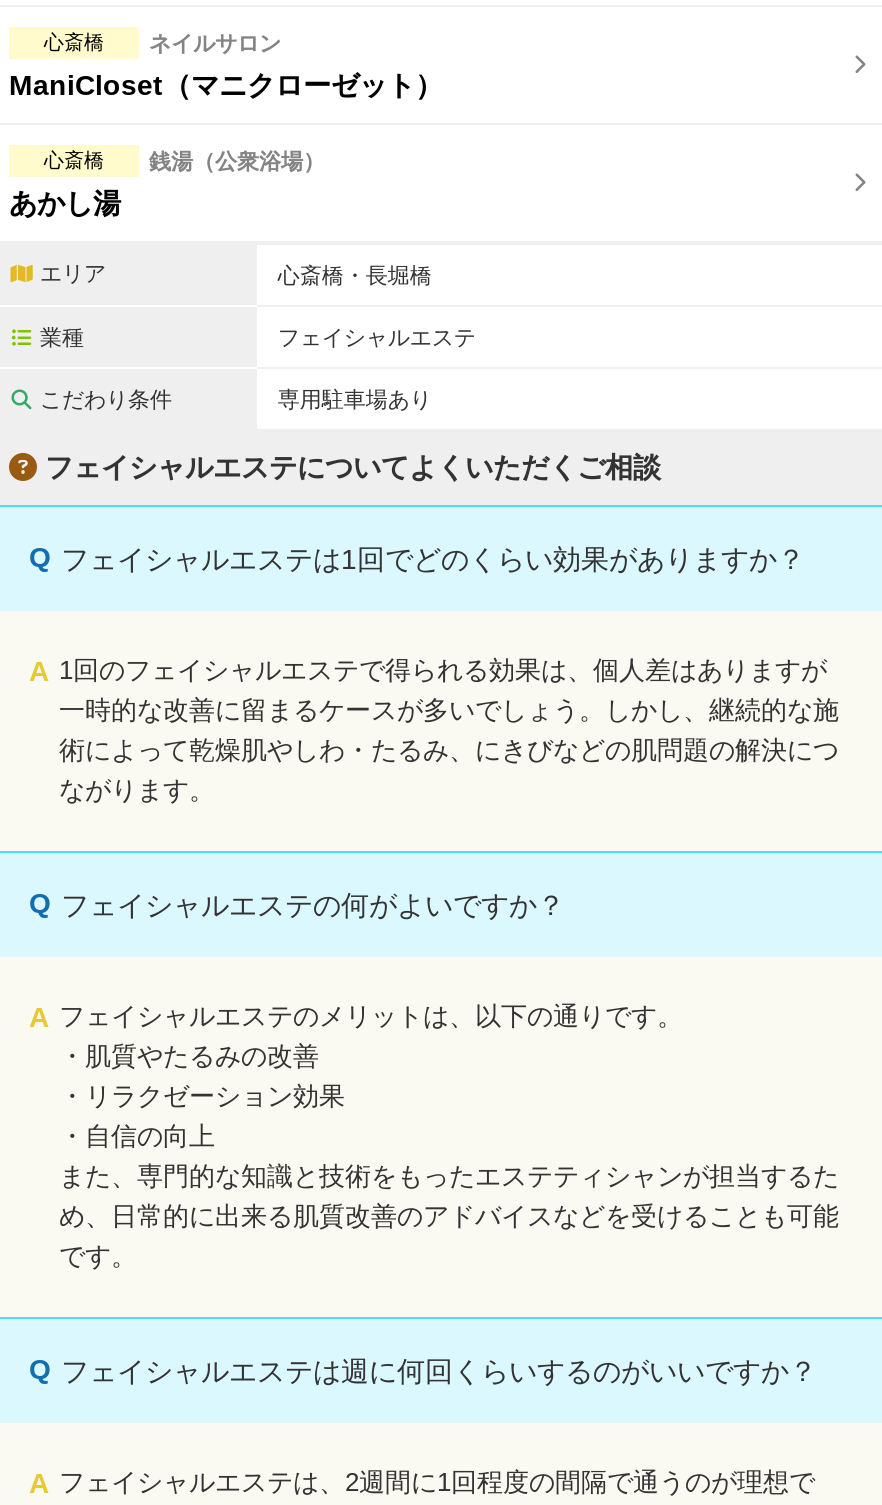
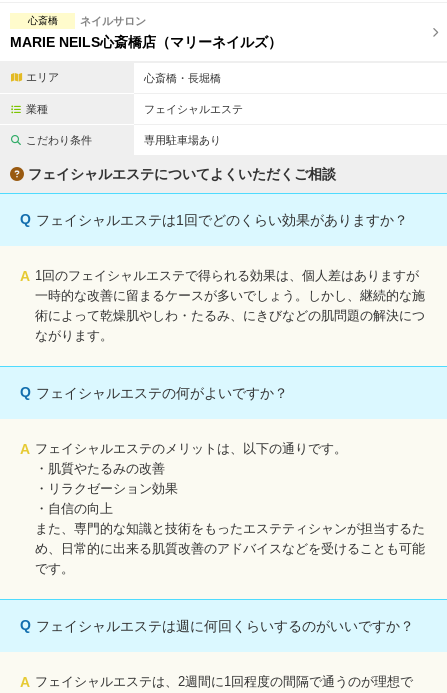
[9,69,443,219] ManiCloset（マニクローゼット） | 心斎橋 | 銭湯（公衆浴場） | あかし湯 -> [10,34,282,50] MARIE NEILS心斎橋店（マリーネイルズ）

